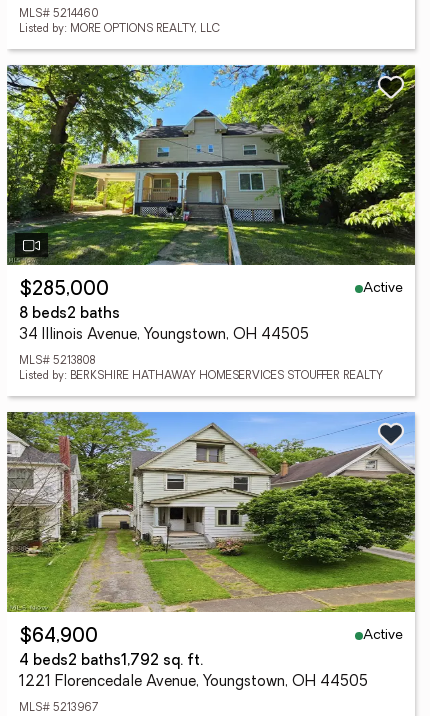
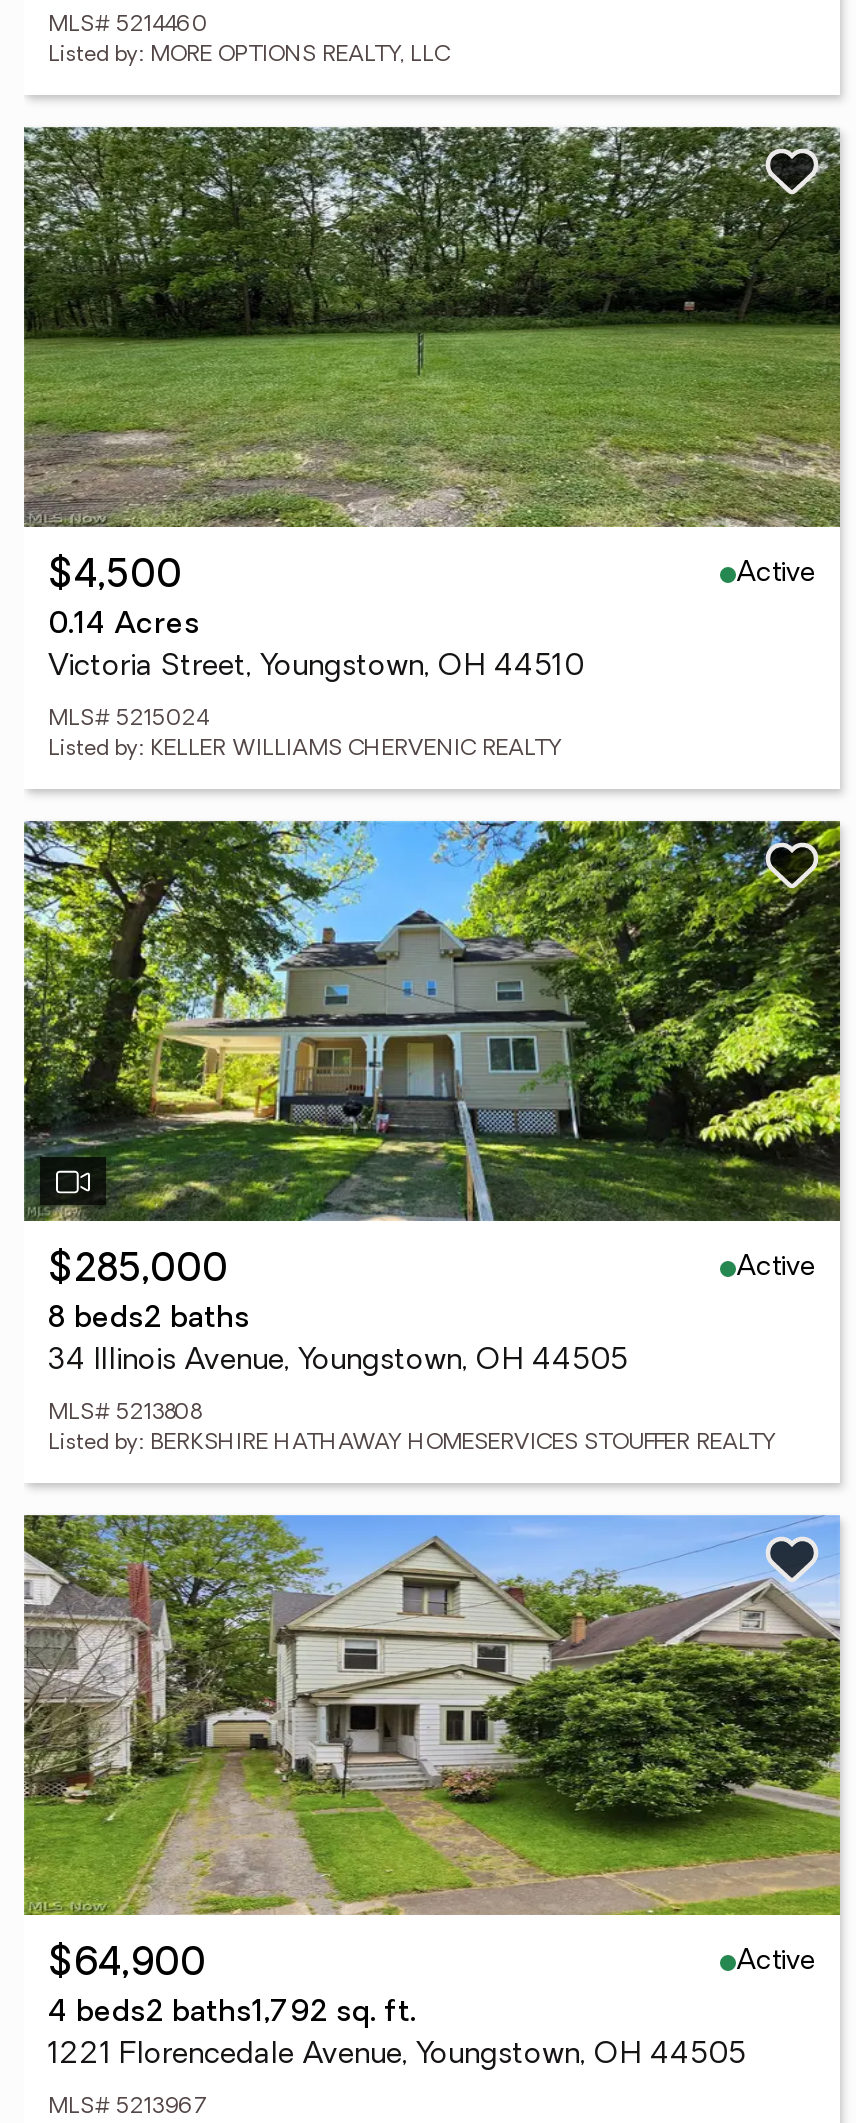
none -> [22,125,842,761] [image] | $4,500 | Active | 0.14 Acres | Victoria Street, Youngstown, OH 44510 | MLS# 5215024 | Listed by: KELLER WILLIAMS CHERVENIC REALTY

